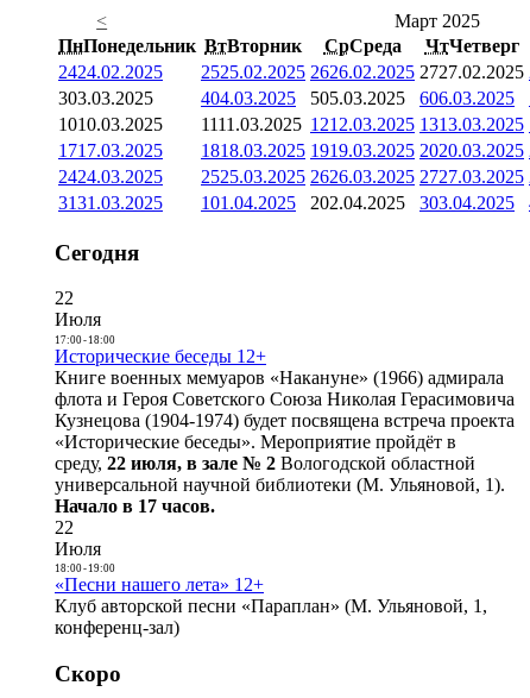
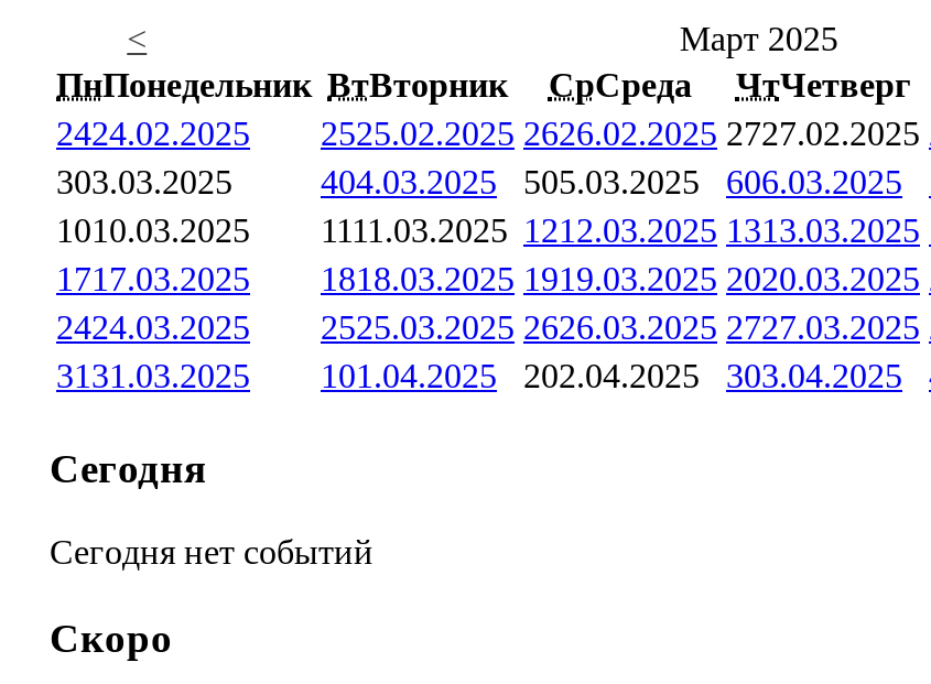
[55,288,515,638] 22 | Июля | 17:00 - 18:00 | Исторические беседы 12+ | Книге военных мемуаров «Накануне» (1966) адмирала | флота и Героя Советского Союза Николая Герасимовича | Кузнецова (1904-1974) будет посвящена встреча проекта | «Исторические беседы». Мероприятие пройдёт в | среду, 22 июля, в зале № 2 Вологодской областной | универсальной научной библиотеки (М. Ульяновой, 1). | Начало в 17 часов. | 22 | Июля | 18:00 - 19:00 | «Песни нашего лета» 12+ | Клуб авторской песни «Параплан» (М. Ульяновой, 1, | конференц-зал) -> [50,534,374,572] Сегодня нет событий

